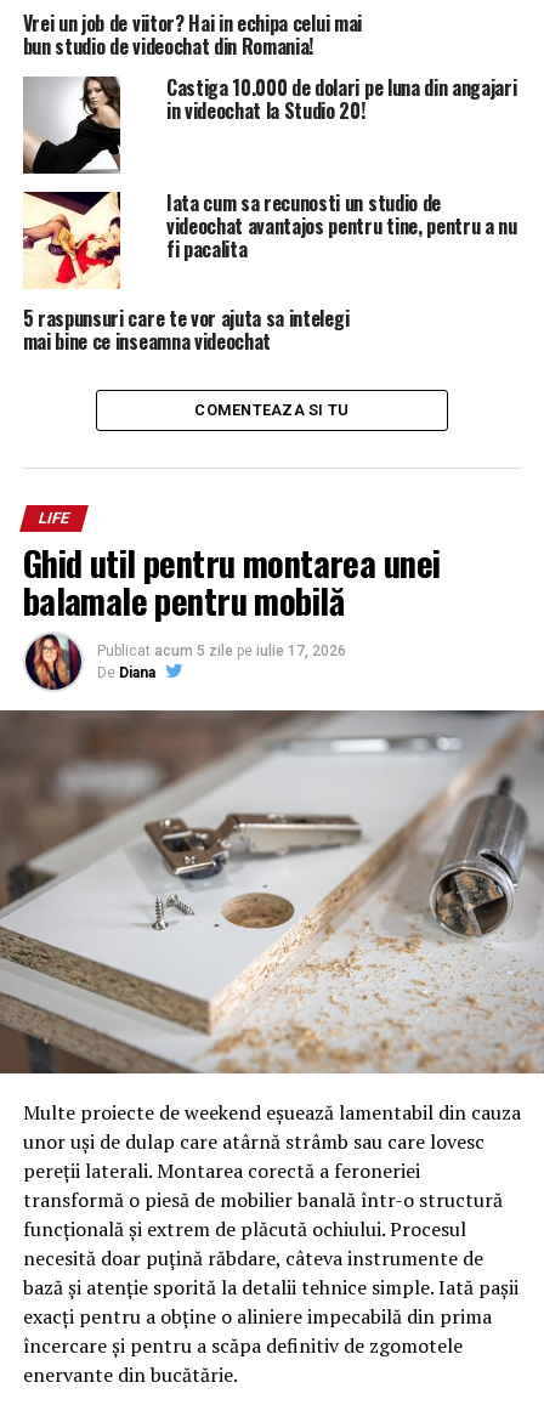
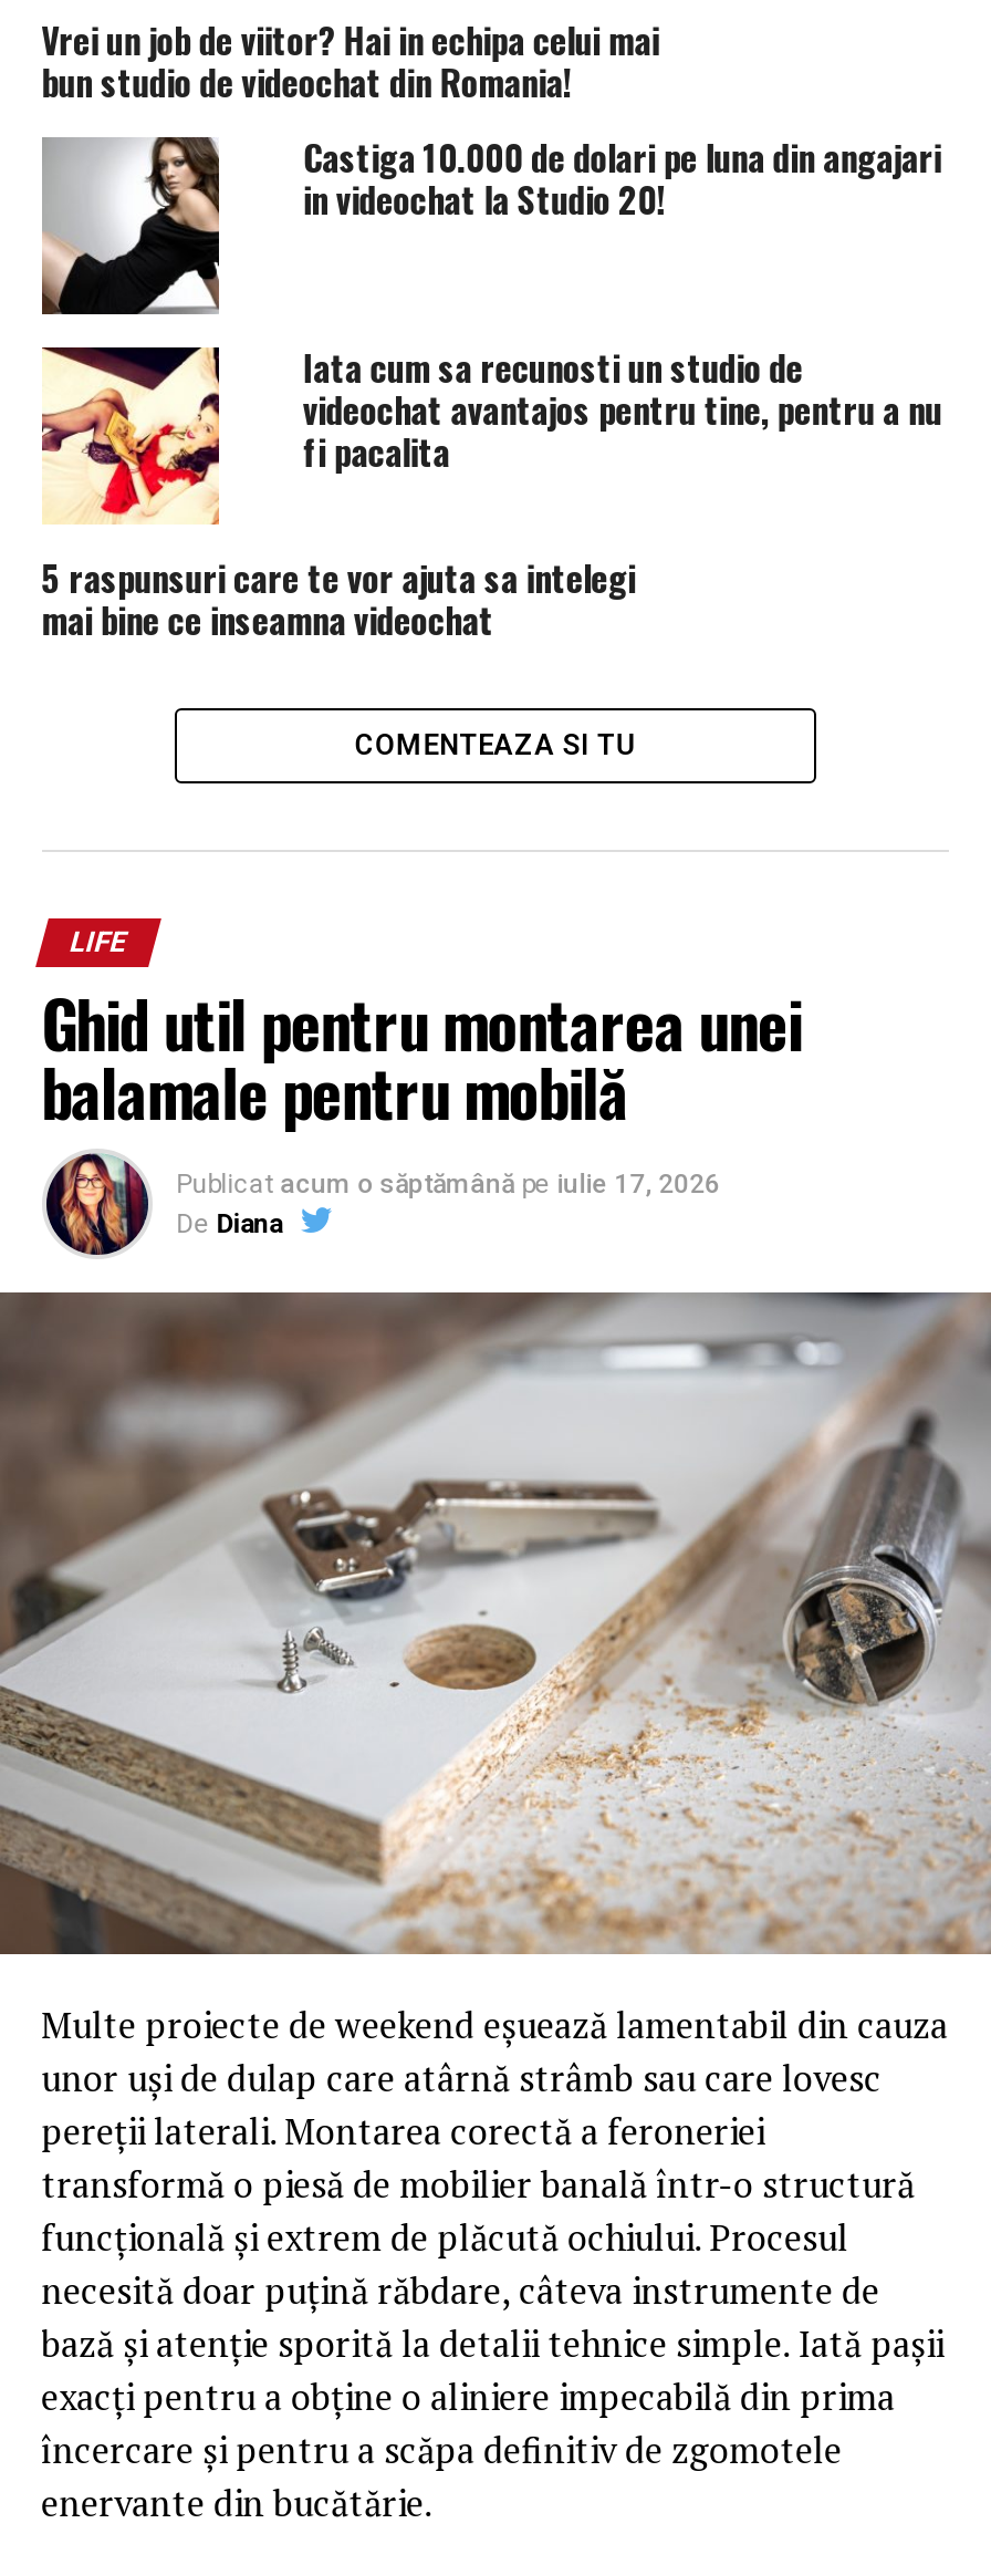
[97,643,346,660] Publicat acum 5 zile pe iulie 17, 2026 -> [176,1169,720,1200] Publicat acum o săptămână pe iulie 17, 2026

